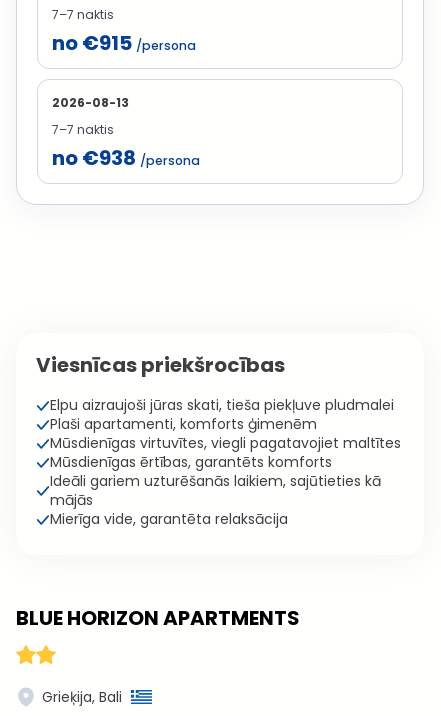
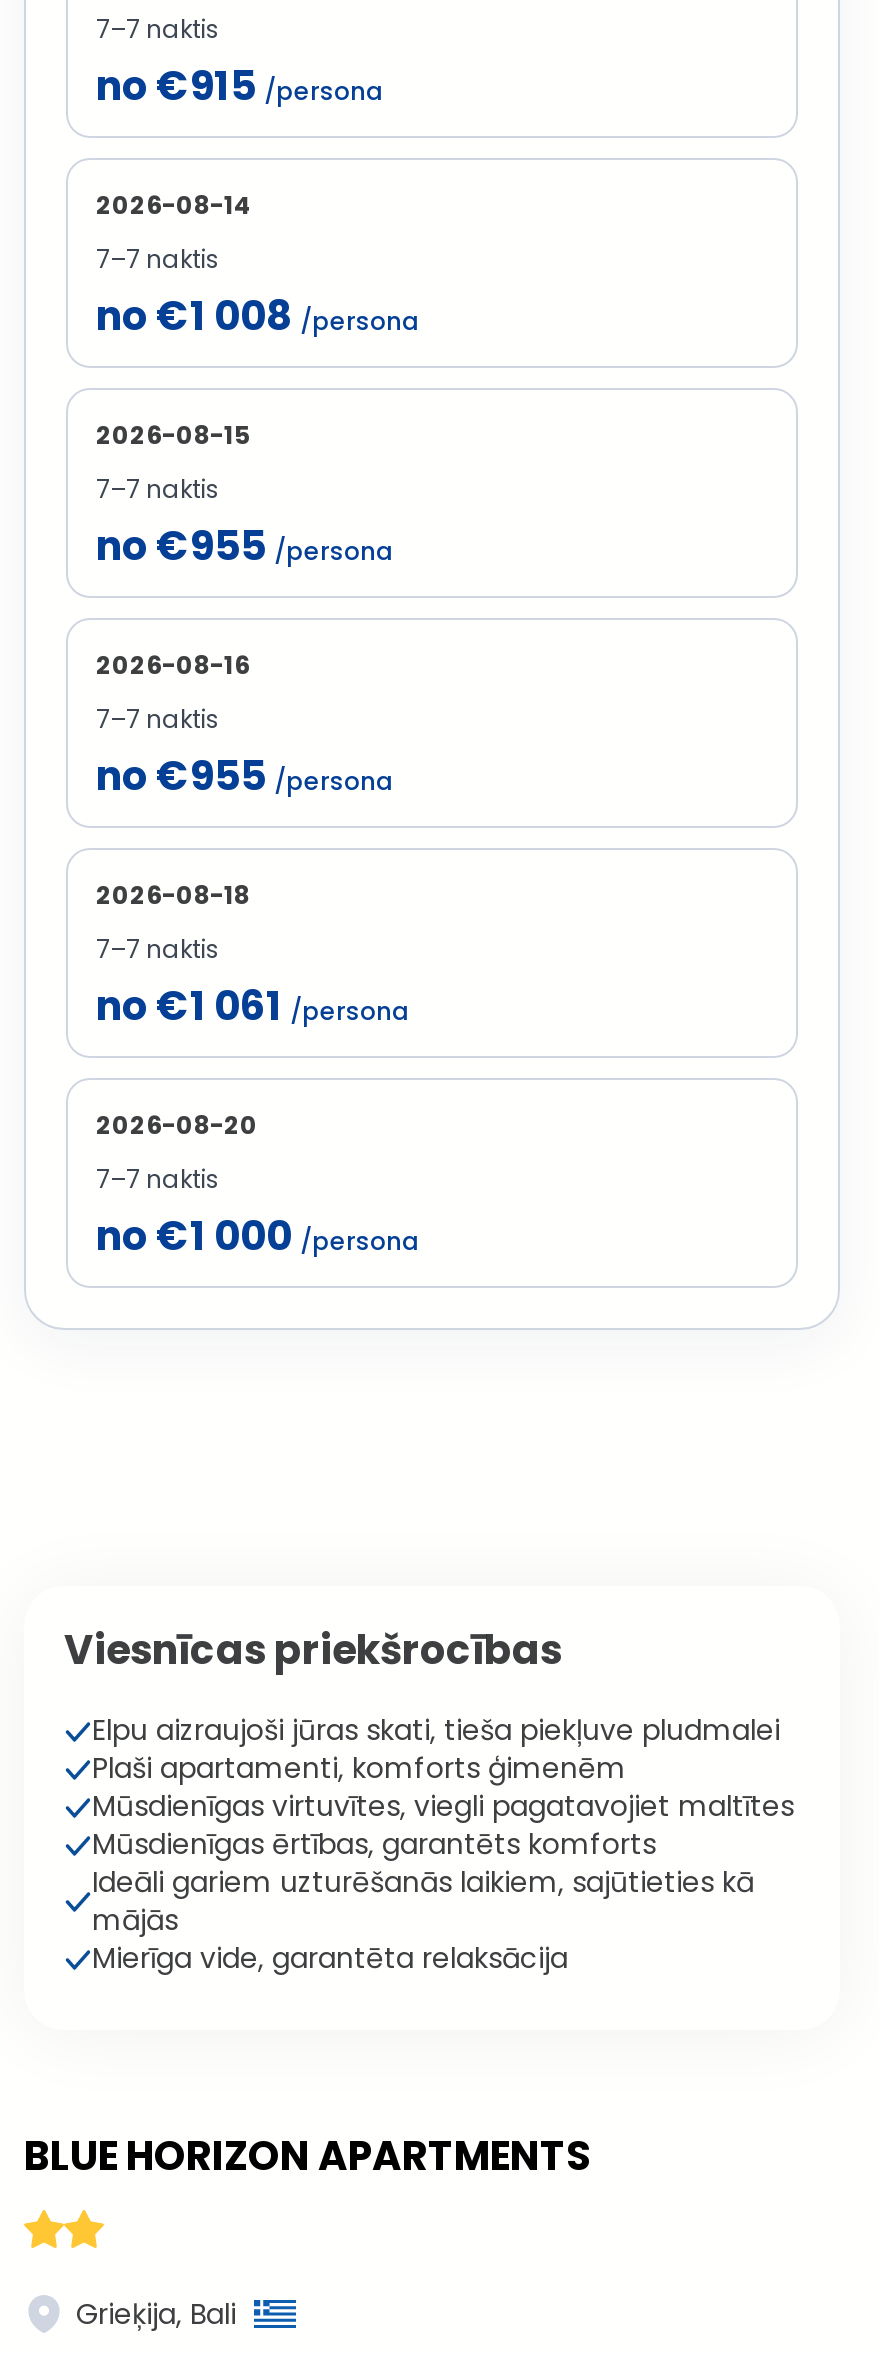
[52,94,129,111] 2026-08-13 -> [96,188,252,222] 2026-08-14
[52,144,200,172] no €938 /persona -> [96,288,420,1264] no €1 008 /persona | 2026-08-15 | 7–7 naktis | no €955 /persona | 2026-08-16 | 7–7 naktis | no €955 /persona | 2026-08-18 | 7–7 naktis | no €1 061 /persona | 2026-08-20 | 7–7 naktis | no €1 000 /persona

